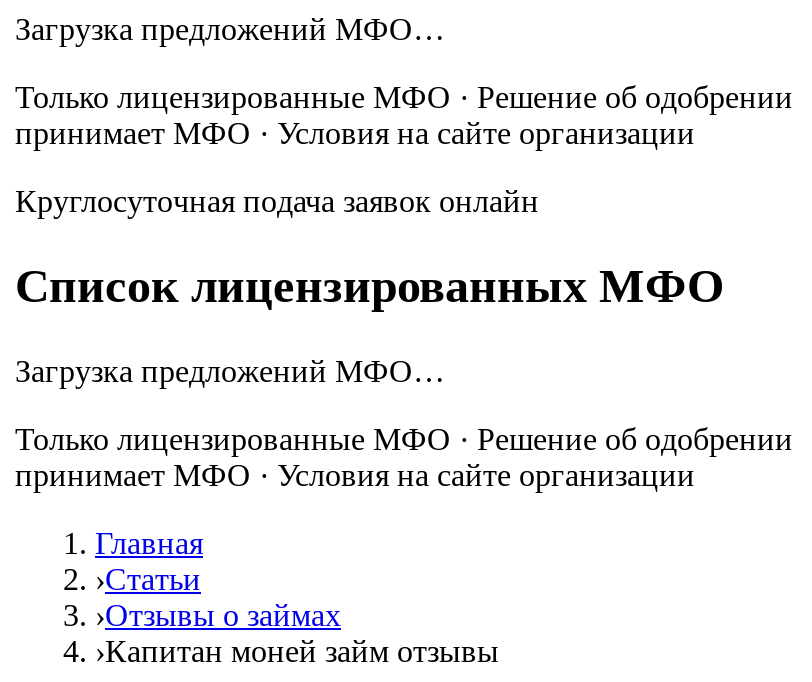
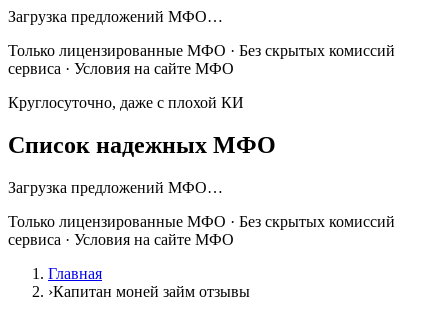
[15,81,793,151] Только лицензированные МФО · Решение об одобрении | принимает МФО · Условия на сайте организации -> [8,42,395,77] Только лицензированные МФО · Без скрытых комиссий | сервиса · Условия на сайте МФО
[15,185,539,219] Круглосуточная подача заявок онлайн -> [8,94,244,111] Круглосуточно, даже с плохой КИ
[15,261,725,313] Список лицензированных МФО -> [8,132,276,158] Список надежных МФО
[15,423,793,493] Только лицензированные МФО · Решение об одобрении | принимает МФО · Условия на сайте организации -> [8,213,395,248] Только лицензированные МФО · Без скрытых комиссий | сервиса · Условия на сайте МФО
[95,563,341,633] ›Статьи | ›Отзывы о займах -> none

